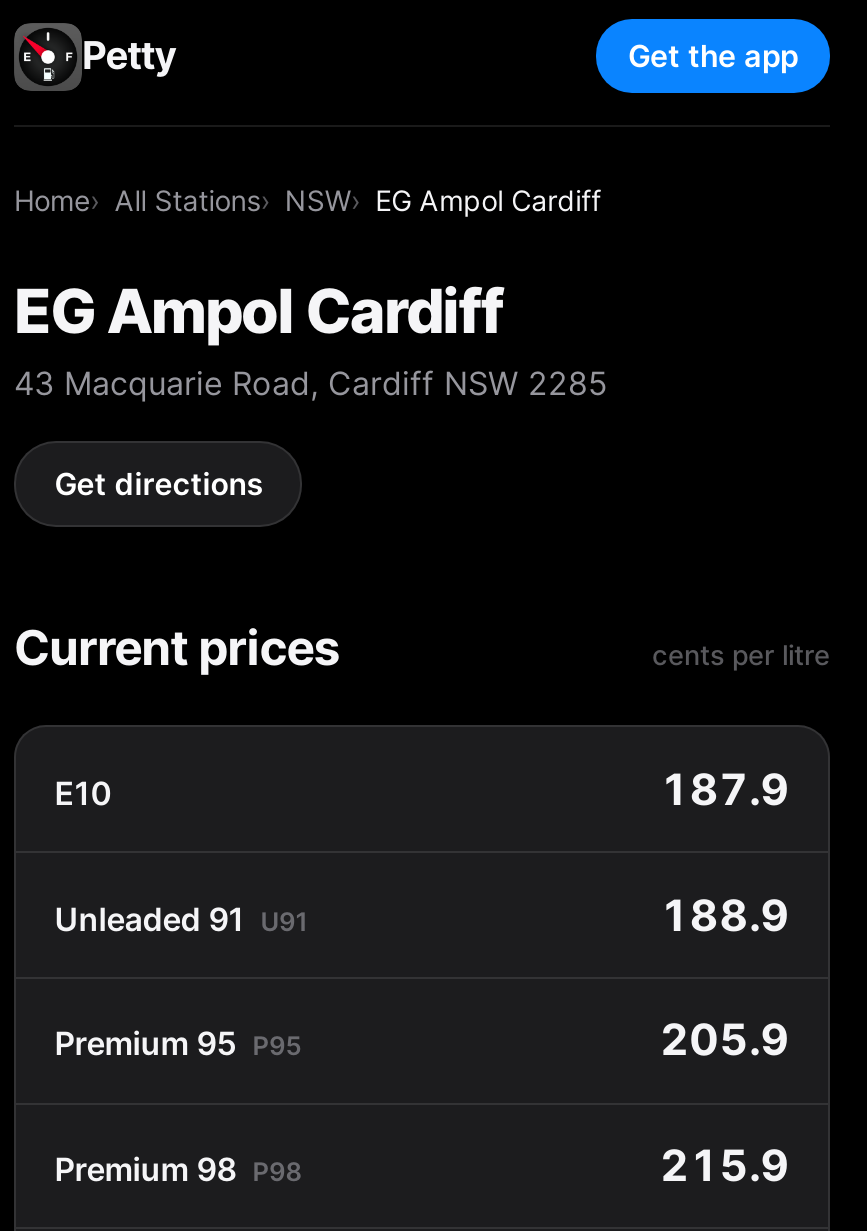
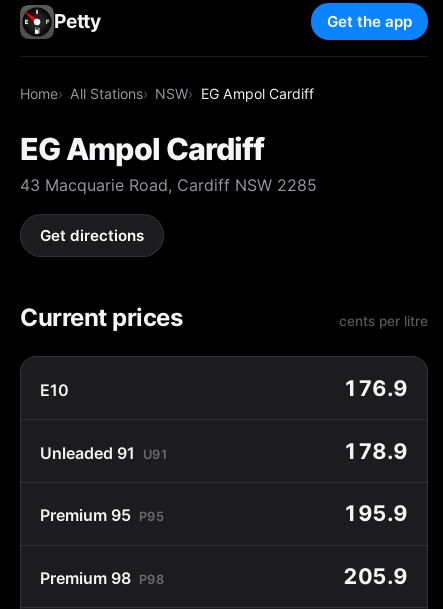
[660,762,790,814] 187.9 -> [343,375,408,401] 176.9
[660,888,790,940] 188.9 -> [343,437,408,463] 178.9
[660,1014,790,1066] 205.9 -> [343,500,408,526] 195.9
[660,1139,790,1191] 215.9 -> [343,563,408,589] 205.9

